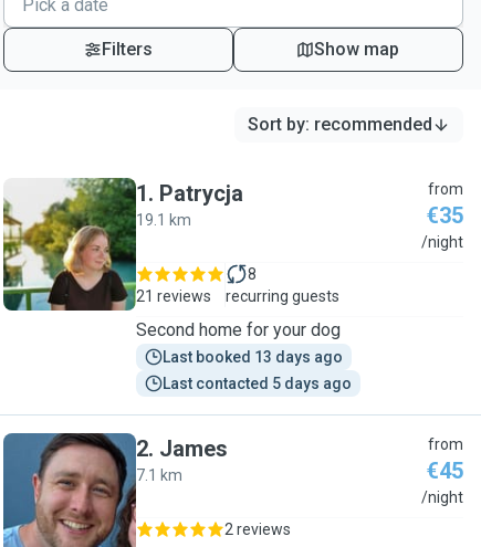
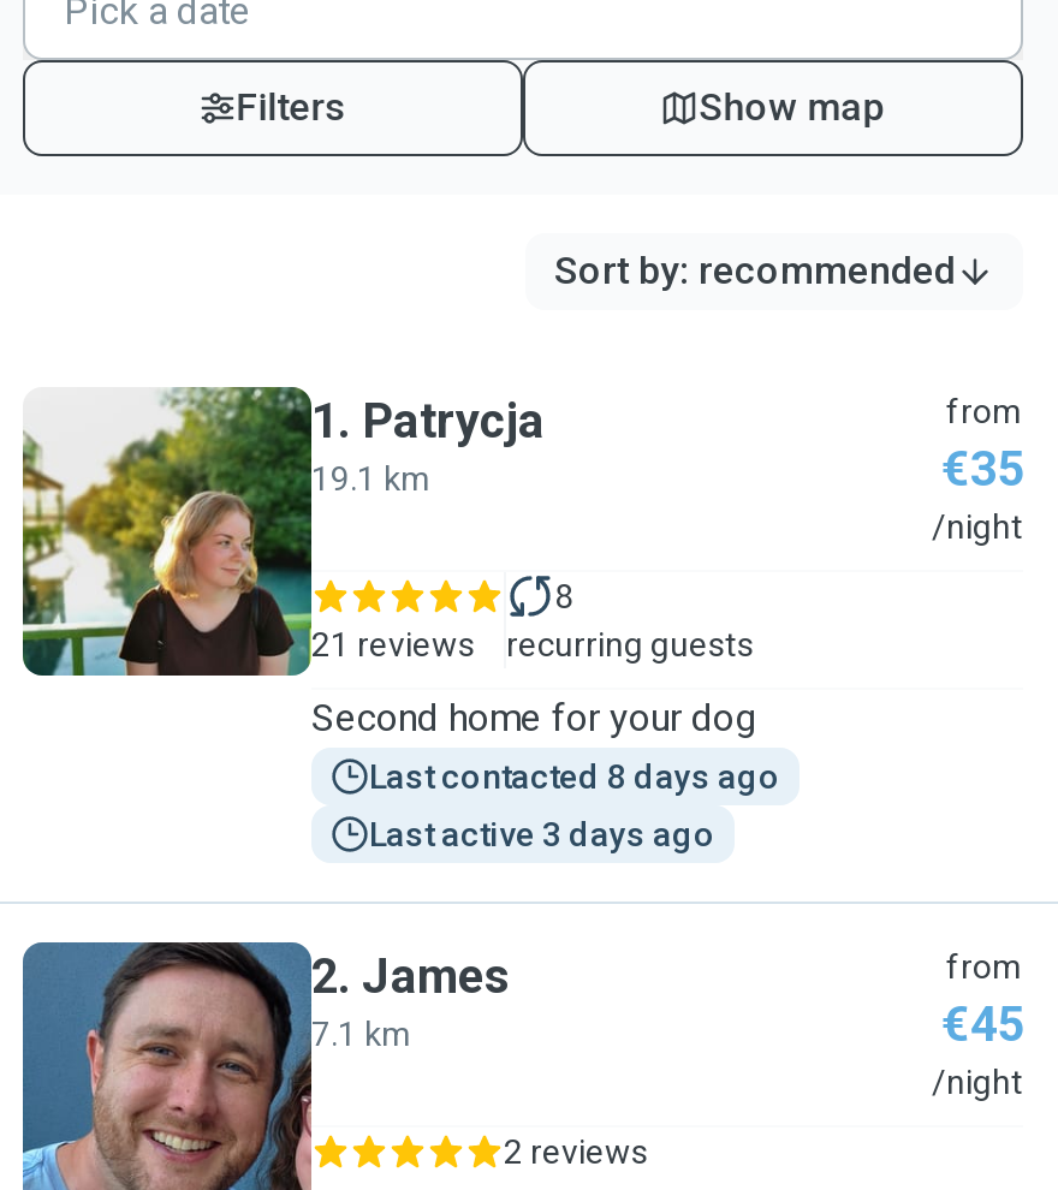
[163,348,343,366] Last booked 13 days ago -> [369,757,780,796] Last contacted 8 days ago
[163,375,352,392] Last contacted 5 days ago -> [369,815,715,853] Last active 3 days ago

